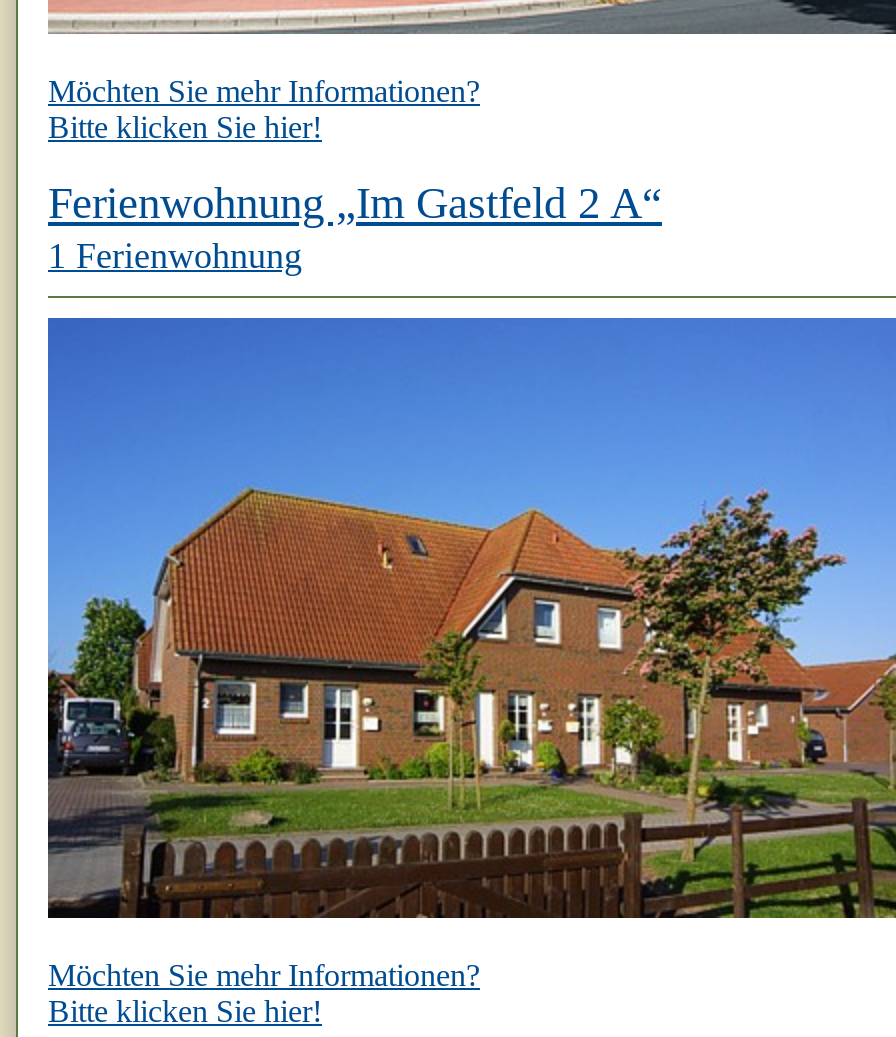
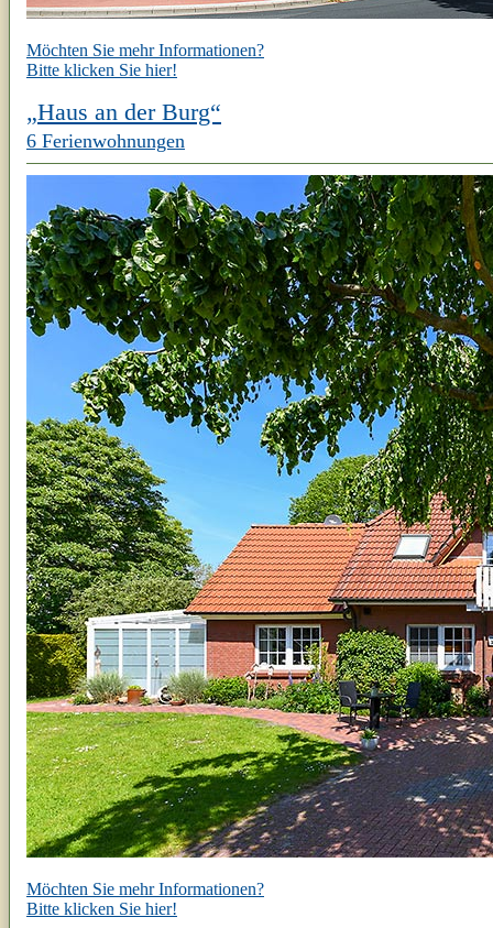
[48,178,662,276] Ferienwohnung „Im Gastfeld 2 A“ | 1 Ferienwohnung -> [26,98,221,152] „Haus an der Burg“ | 6 Ferienwohnungen
[46,316,890,920] [image] -> [25,174,490,859] [image]

